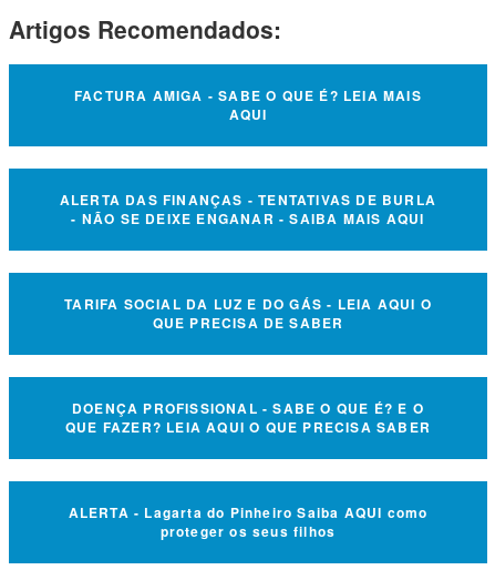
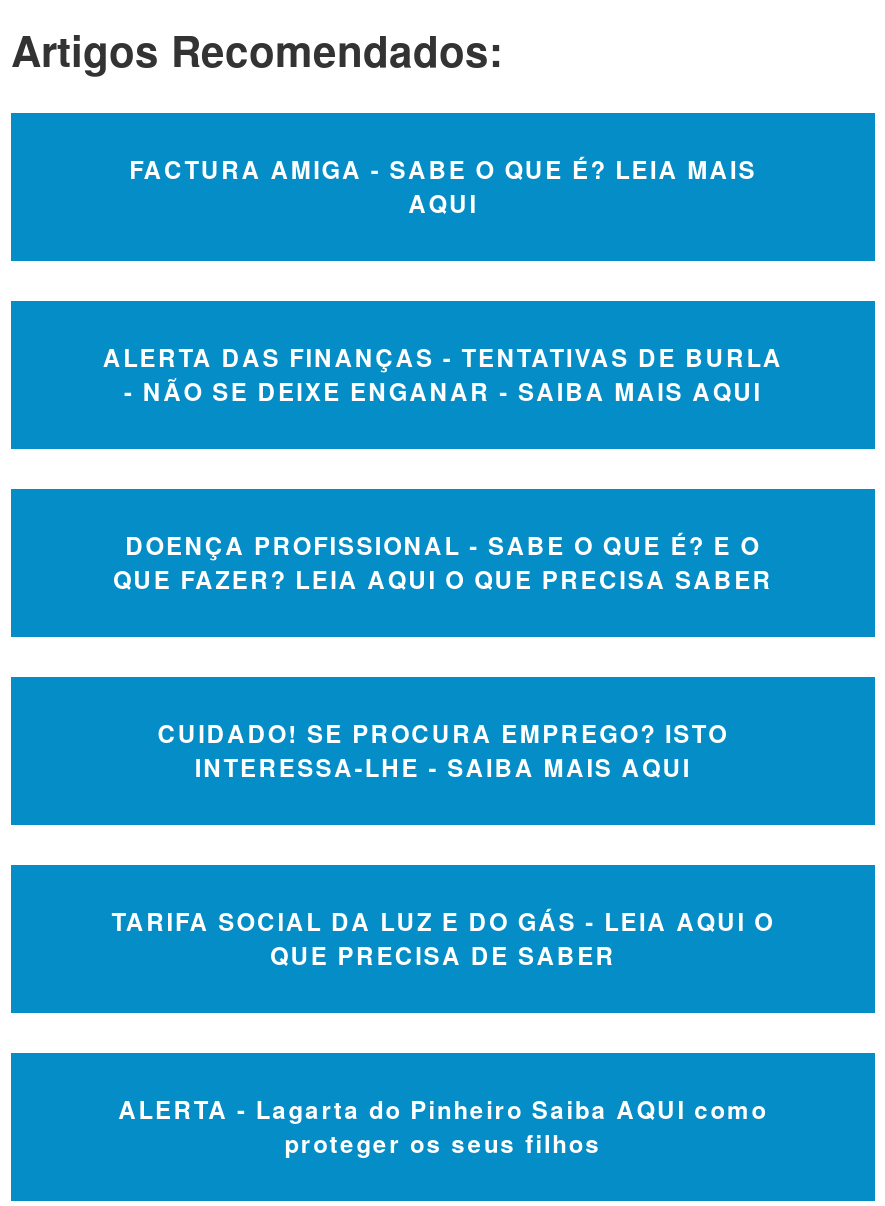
none -> [157,715,729,785] CUIDADO! SE PROCURA EMPREGO? ISTO | INTERESSA-LHE - SAIBA MAIS AQUI
moved [64,294,432,333] -> [111,903,775,973]: TARIFA SOCIAL DA LUZ E DO GÁS - LEIA AQUI O | QUE PRECISA DE SABER
moved [65,398,431,437] -> [113,527,773,597]: DOENÇA PROFISSIONAL - SABE O QUE É? E O | QUE FAZER? LEIA AQUI O QUE PRECISA SABER

